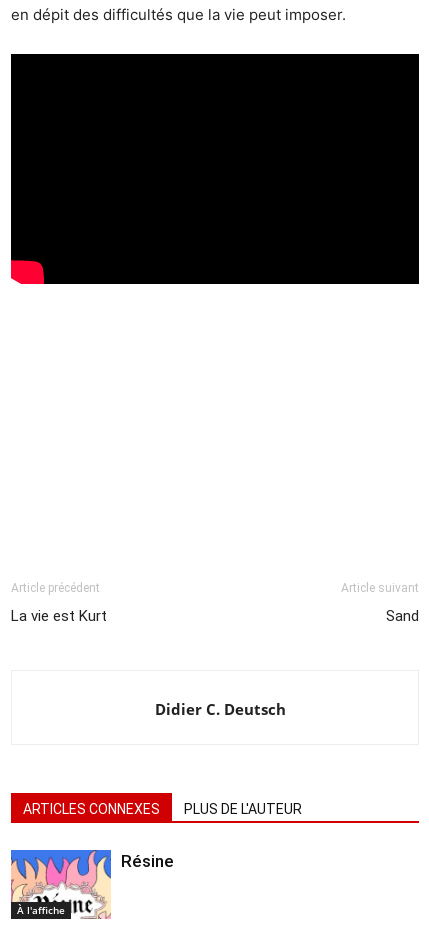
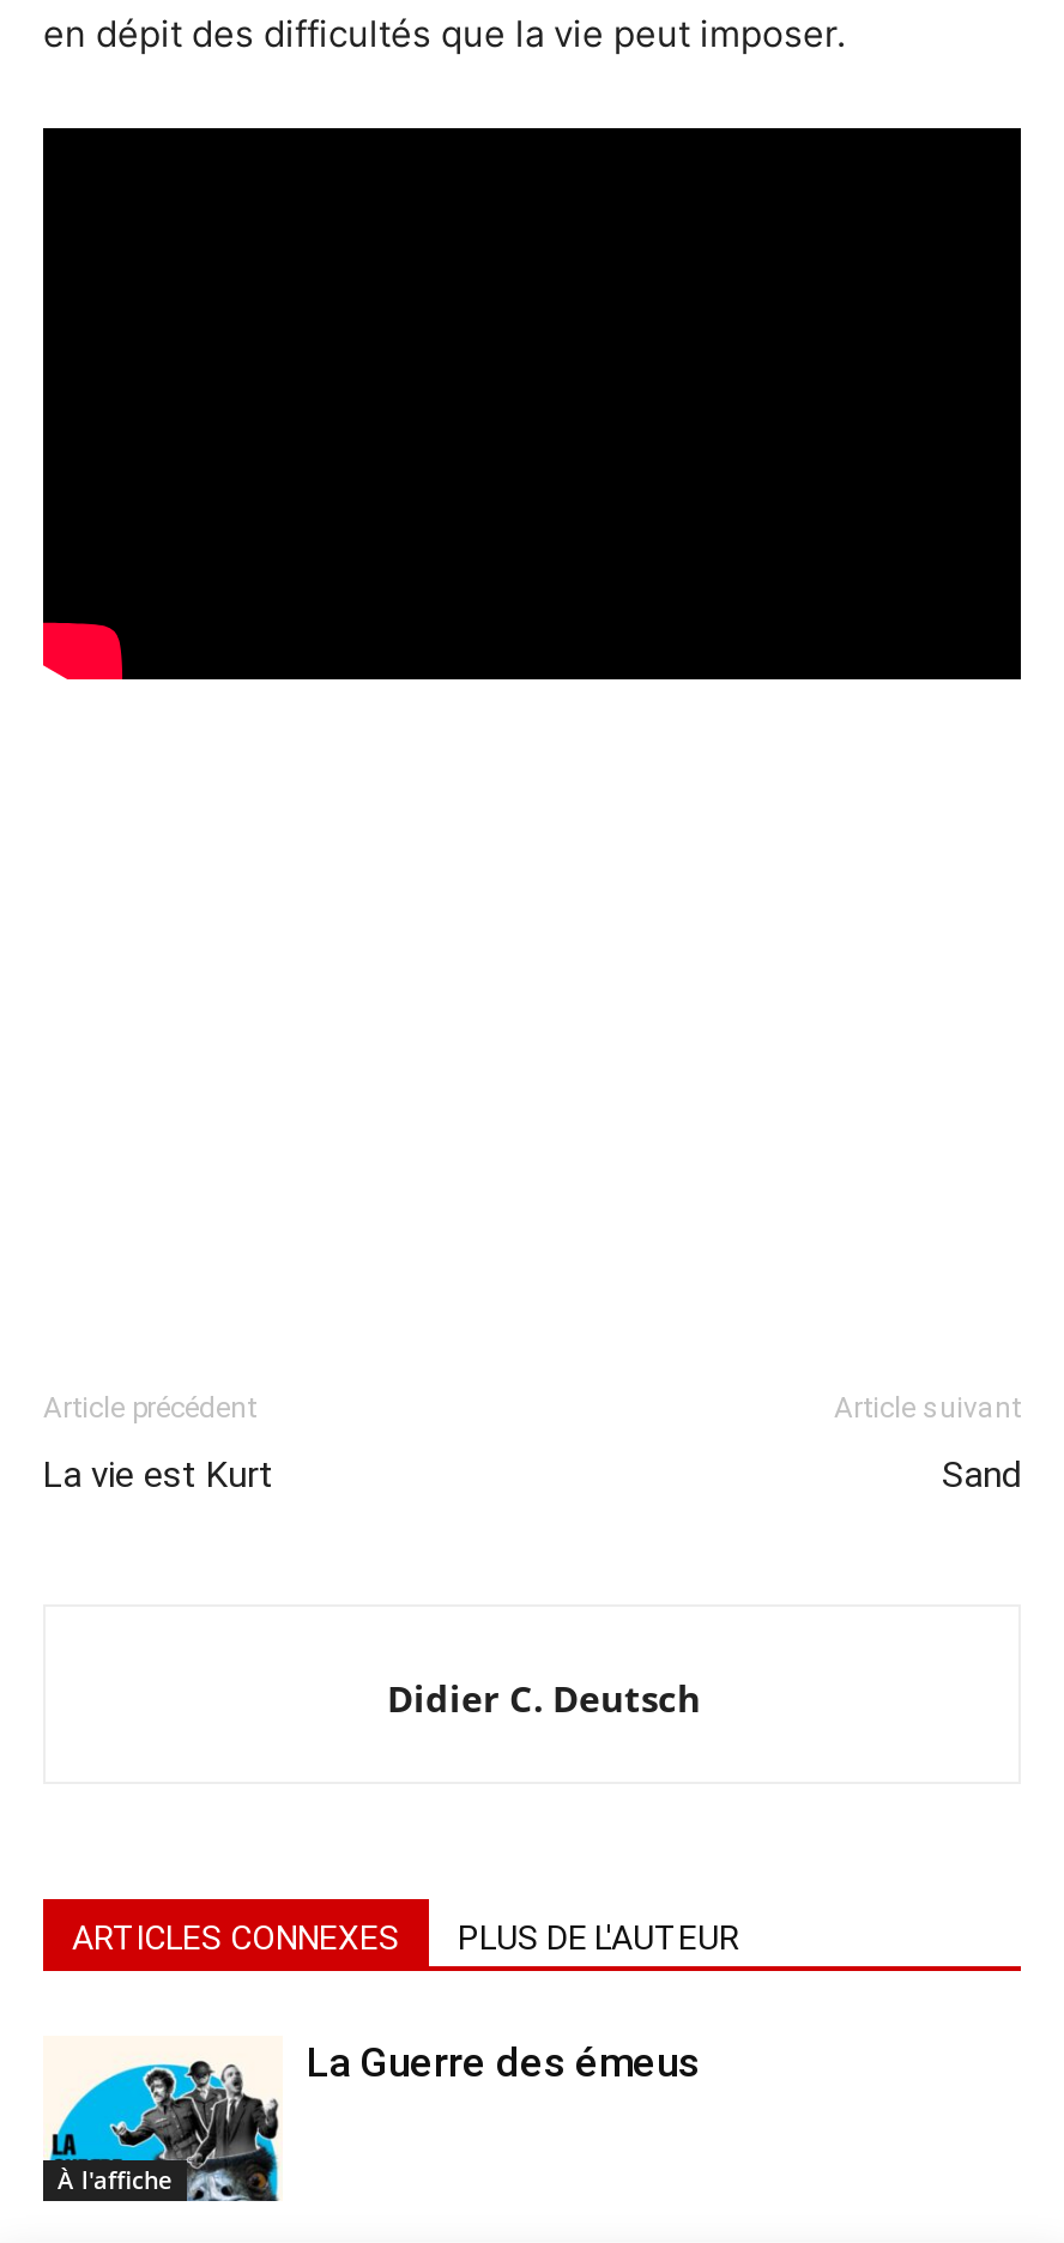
[10,849,174,919] [image] | Résine -> [43,2036,700,2203] [image] | La Guerre des émeus

